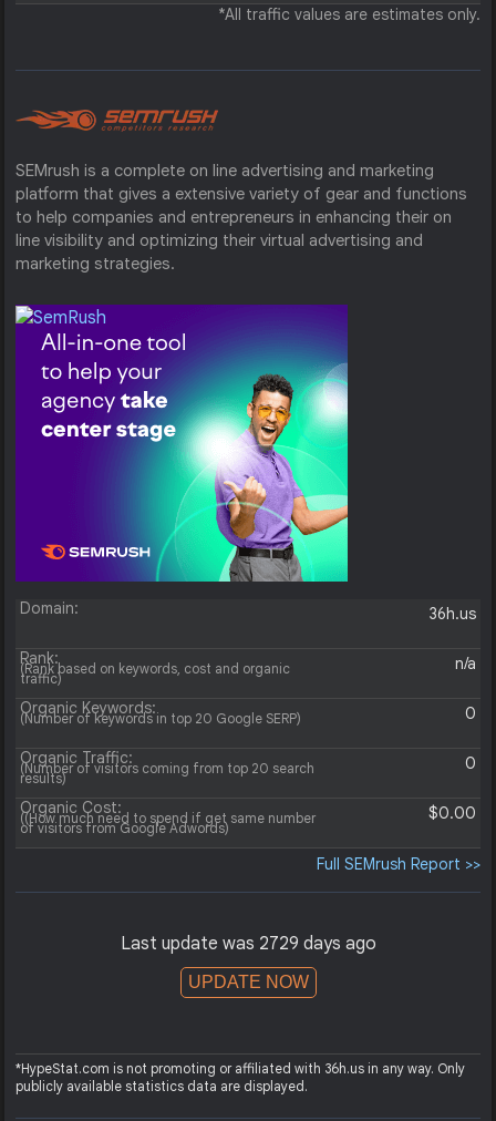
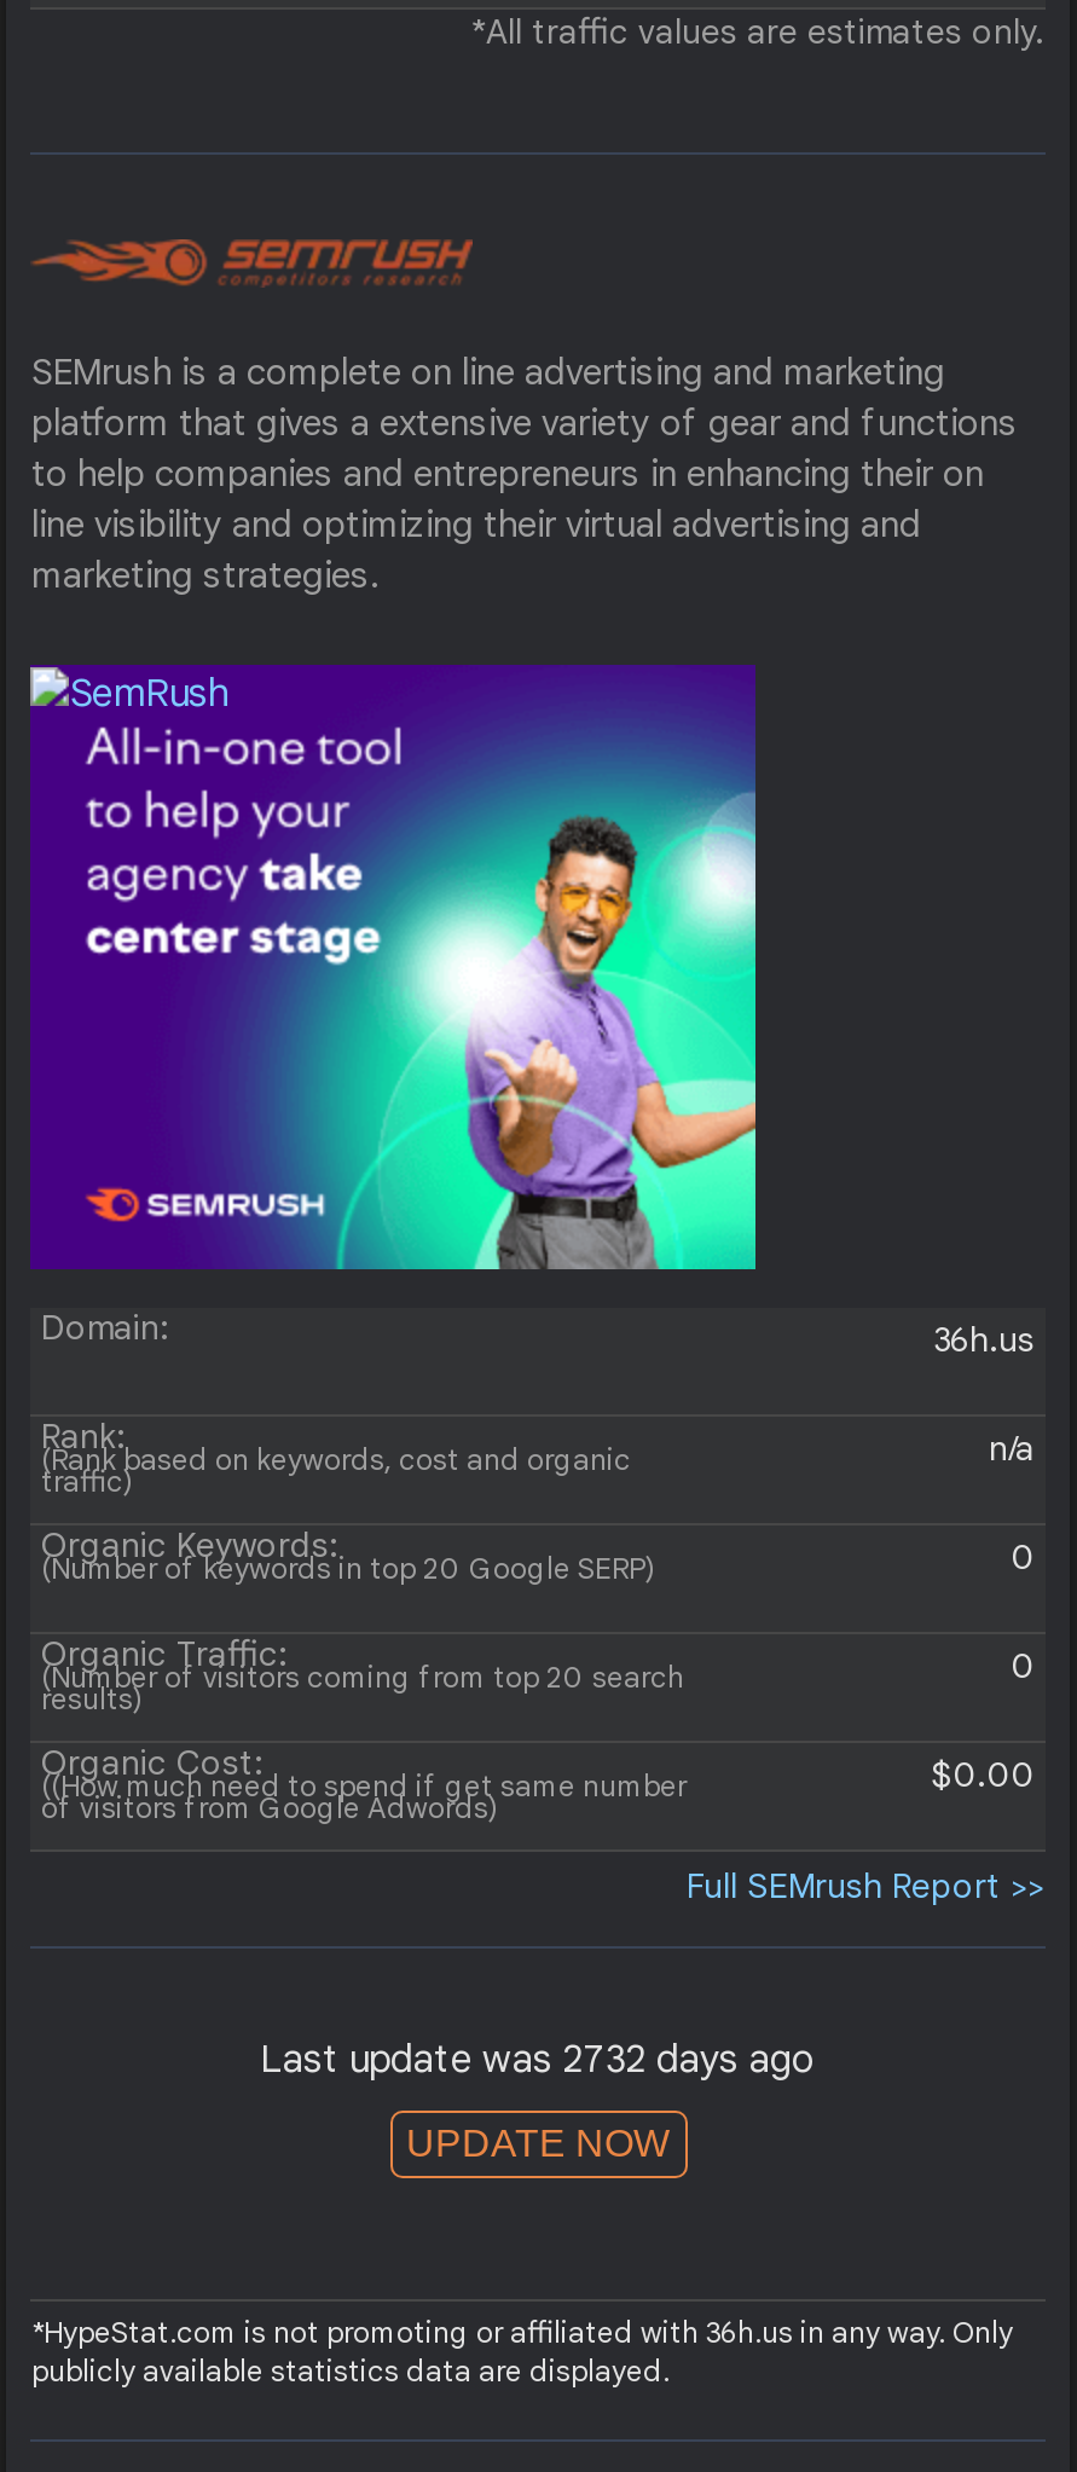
[120,933,376,955] Last update was 2729 days ago -> [260,2036,816,2084] Last update was 2732 days ago

